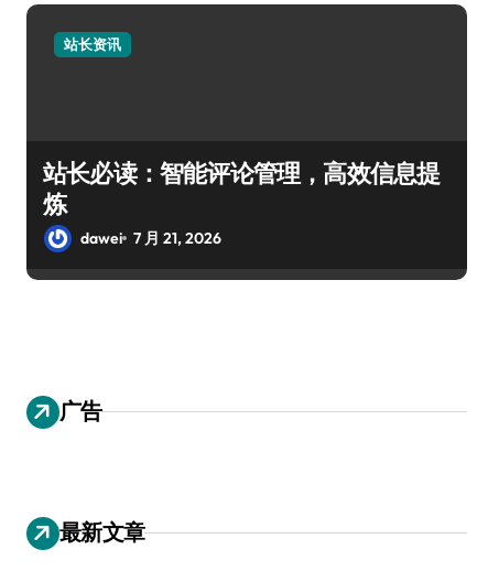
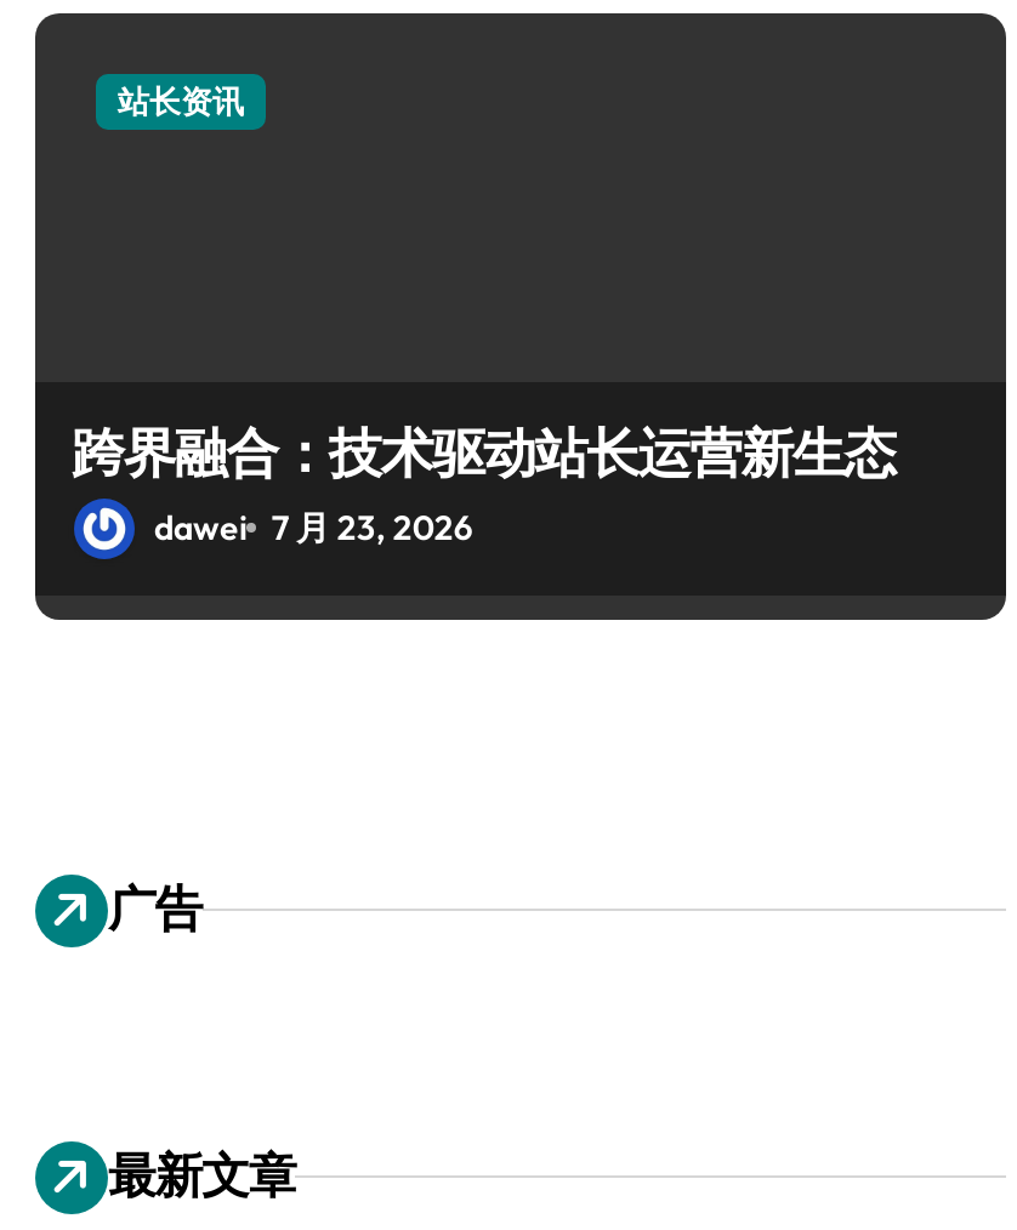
[43,158,440,248] 站长必读：智能评论管理，高效信息提 | 炼 | dawei 7 月 21, 2026 -> [72,418,895,549] 跨界融合：技术驱动站长运营新生态 | dawei 7 月 23, 2026

